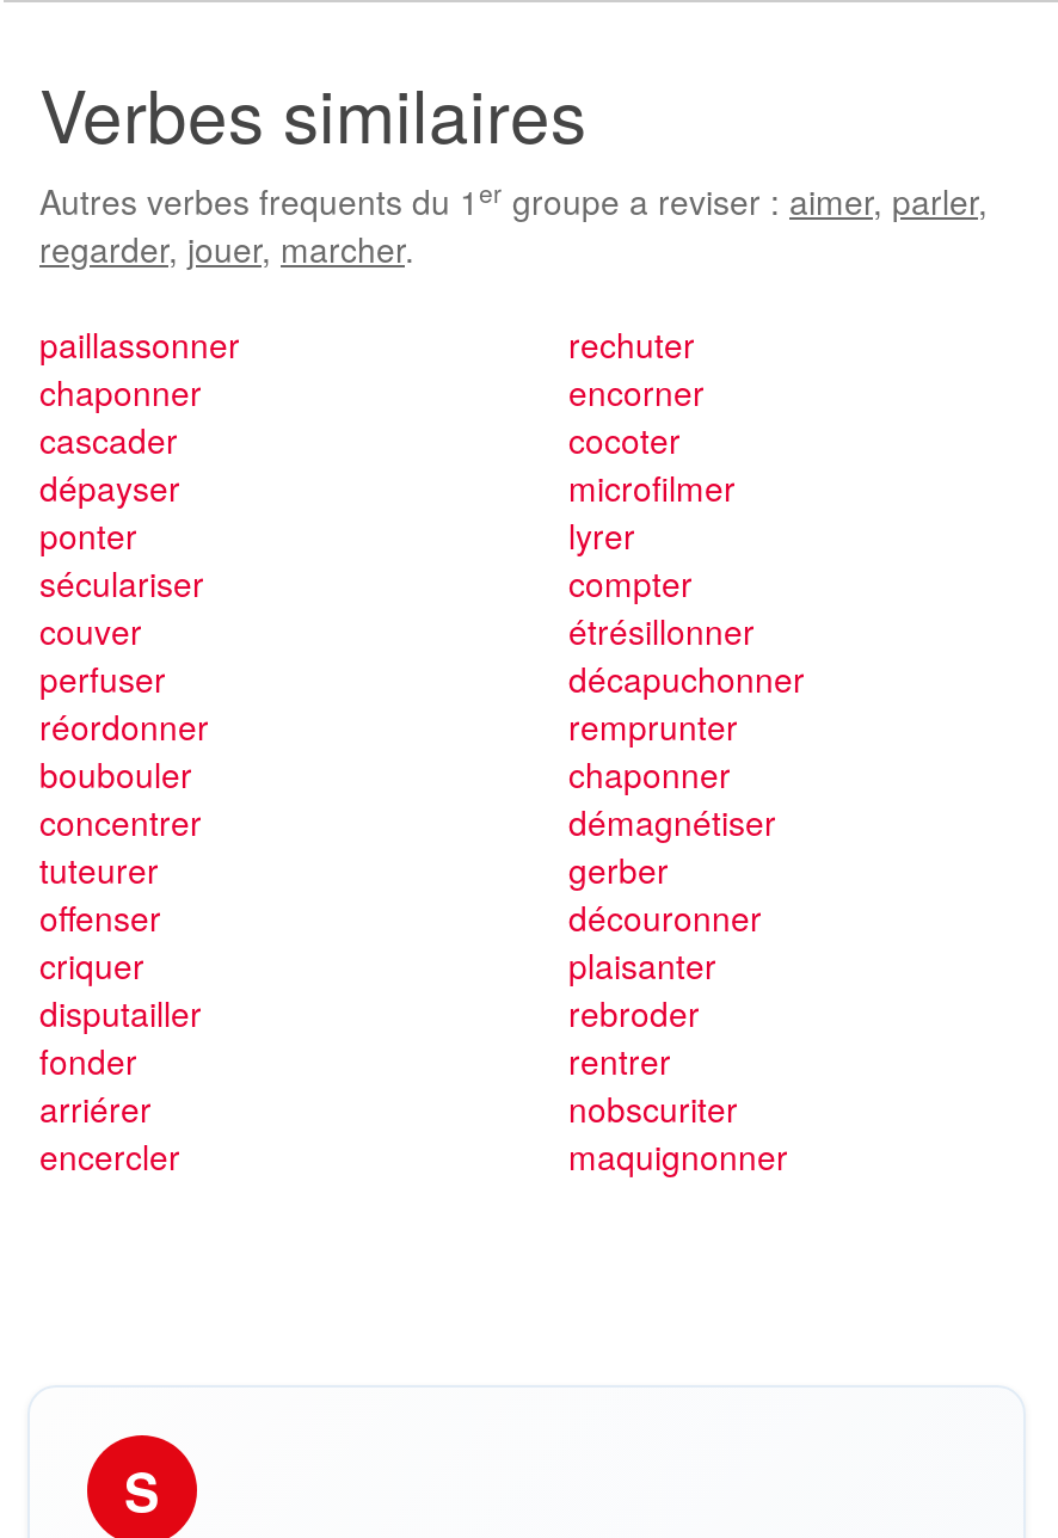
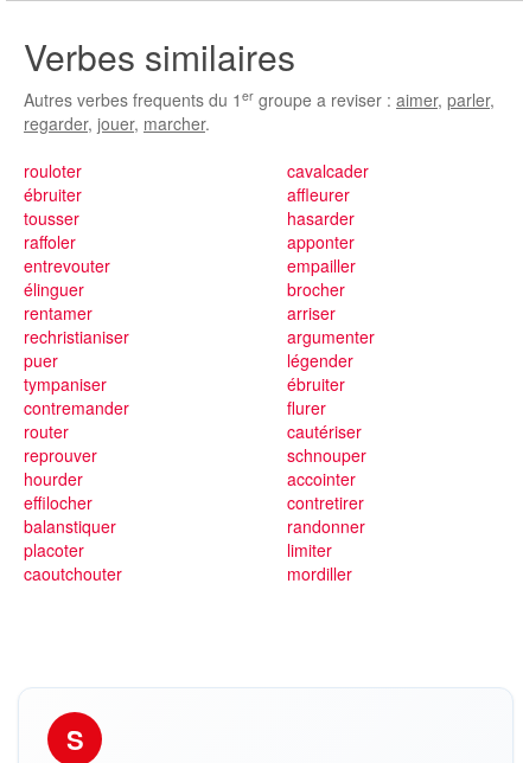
[39,320,240,750] paillassonner | chaponner | cascader | dépayser | ponter | séculariser | couver | perfuser | réordonner -> [24,159,129,372] rouloter | ébruiter | tousser | raffoler | entrevouter | élinguer | rentamer | rechristianiser | puer
[39,320,805,1180] rechuter | encorner | cocoter | microfilmer | lyrer | compter | étrésillonner | décapuchonner | remprunter | boubouler | concentrer | tuteurer | offenser | criquer | disputailler | fonder | arriérer | encercler -> [24,159,374,585] cavalcader | affleurer | hasarder | apponter | empailler | brocher | arriser | argumenter | légender | tympaniser | contremander | router | reprouver | hourder | effilocher | balanstiquer | placoter | caoutchouter
[568,750,788,1180] chaponner | démagnétiser | gerber | découronner | plaisanter | rebroder | rentrer | nobscuriter | maquignonner -> [286,372,366,585] ébruiter | flurer | cautériser | schnouper | accointer | contretirer | randonner | limiter | mordiller

